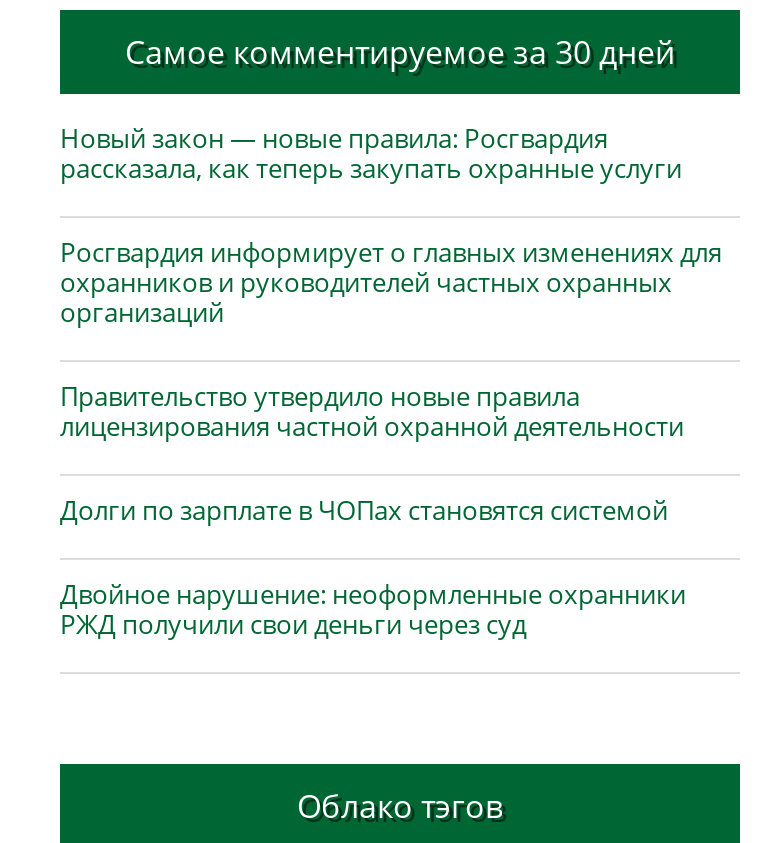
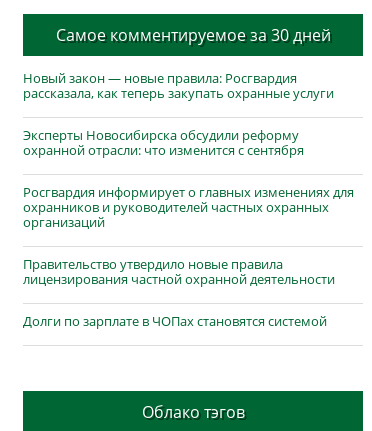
none -> [23,126,304,159] Эксперты Новосибирска обсудили реформу | охранной отрасли: что изменится с сентября
moved [60,234,722,528] -> [23,183,354,330]: Росгвардия информирует о главных изменениях для | охранников и руководителей частных охранных | организаций | Правительство утвердило новые правила | лицензирования частной охранной деятельности | Долги по зарплате в ЧОПах становятся системой
[60,576,686,642] Двойное нарушение: неоформленные охранники | РЖД получили свои деньги через суд -> none

